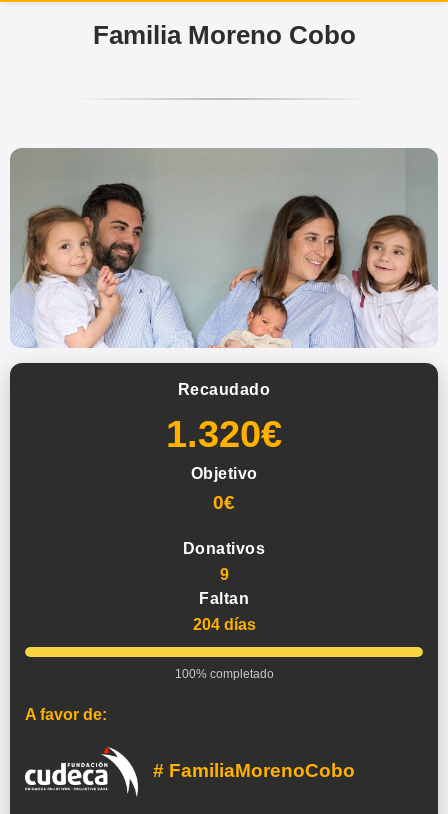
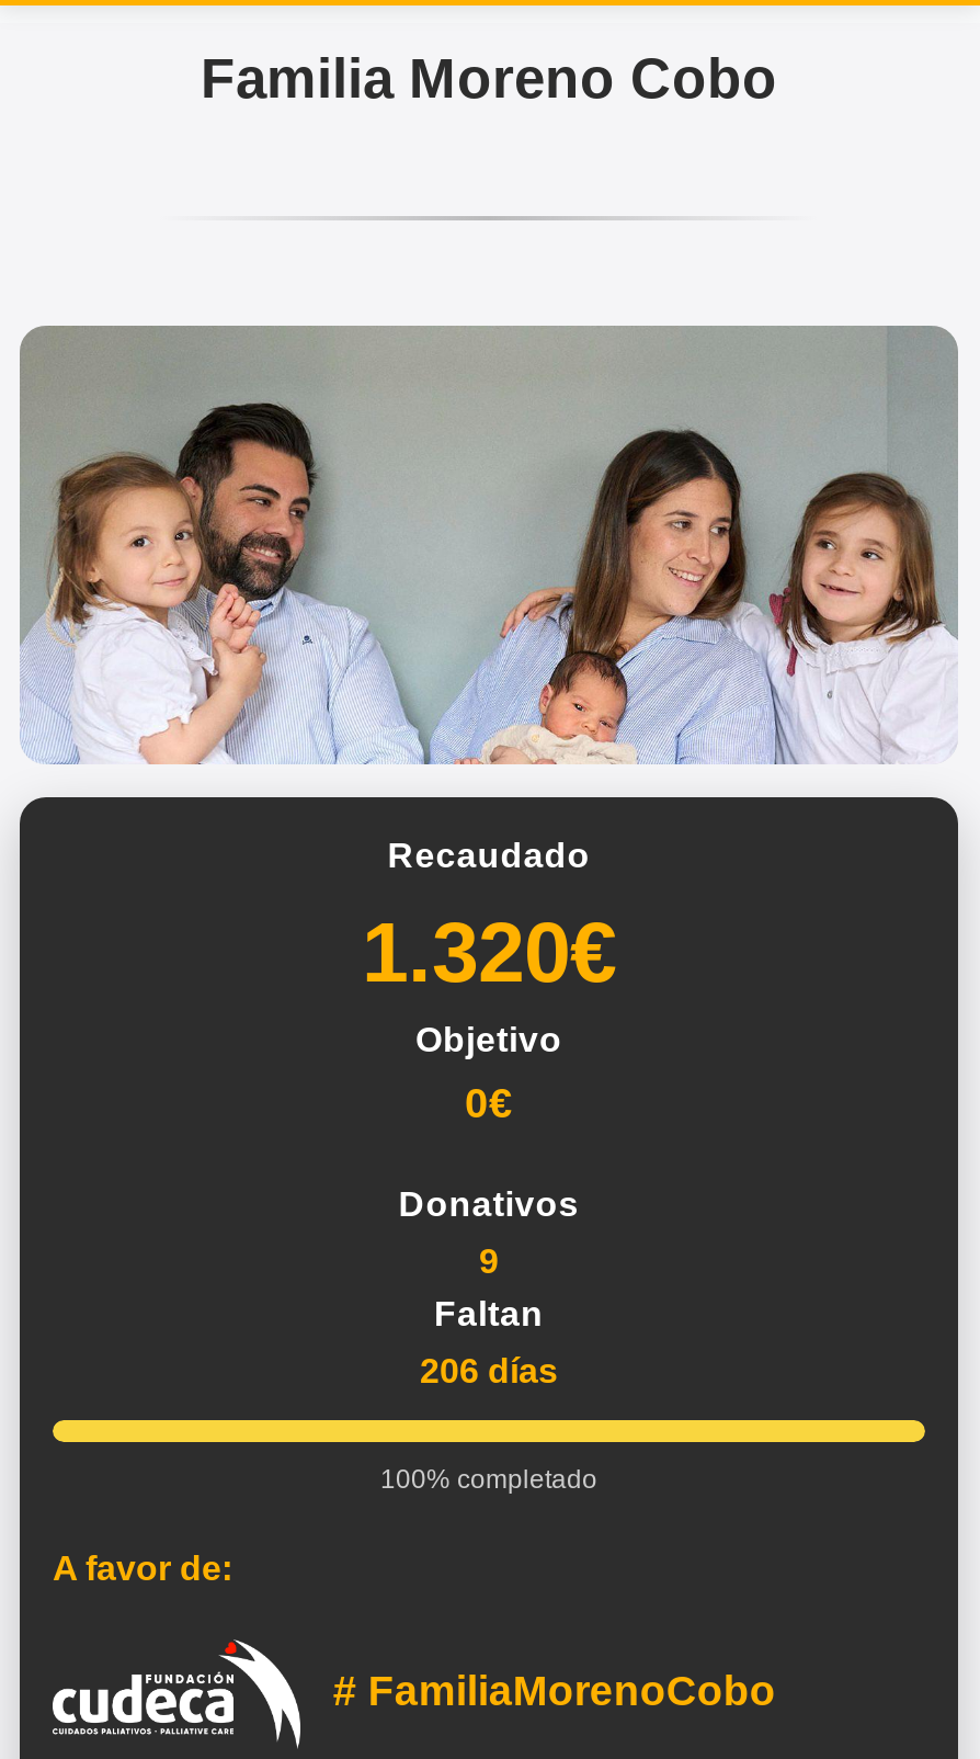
[192,616,255,633] 204 días -> [420,1352,558,1389] 206 días

